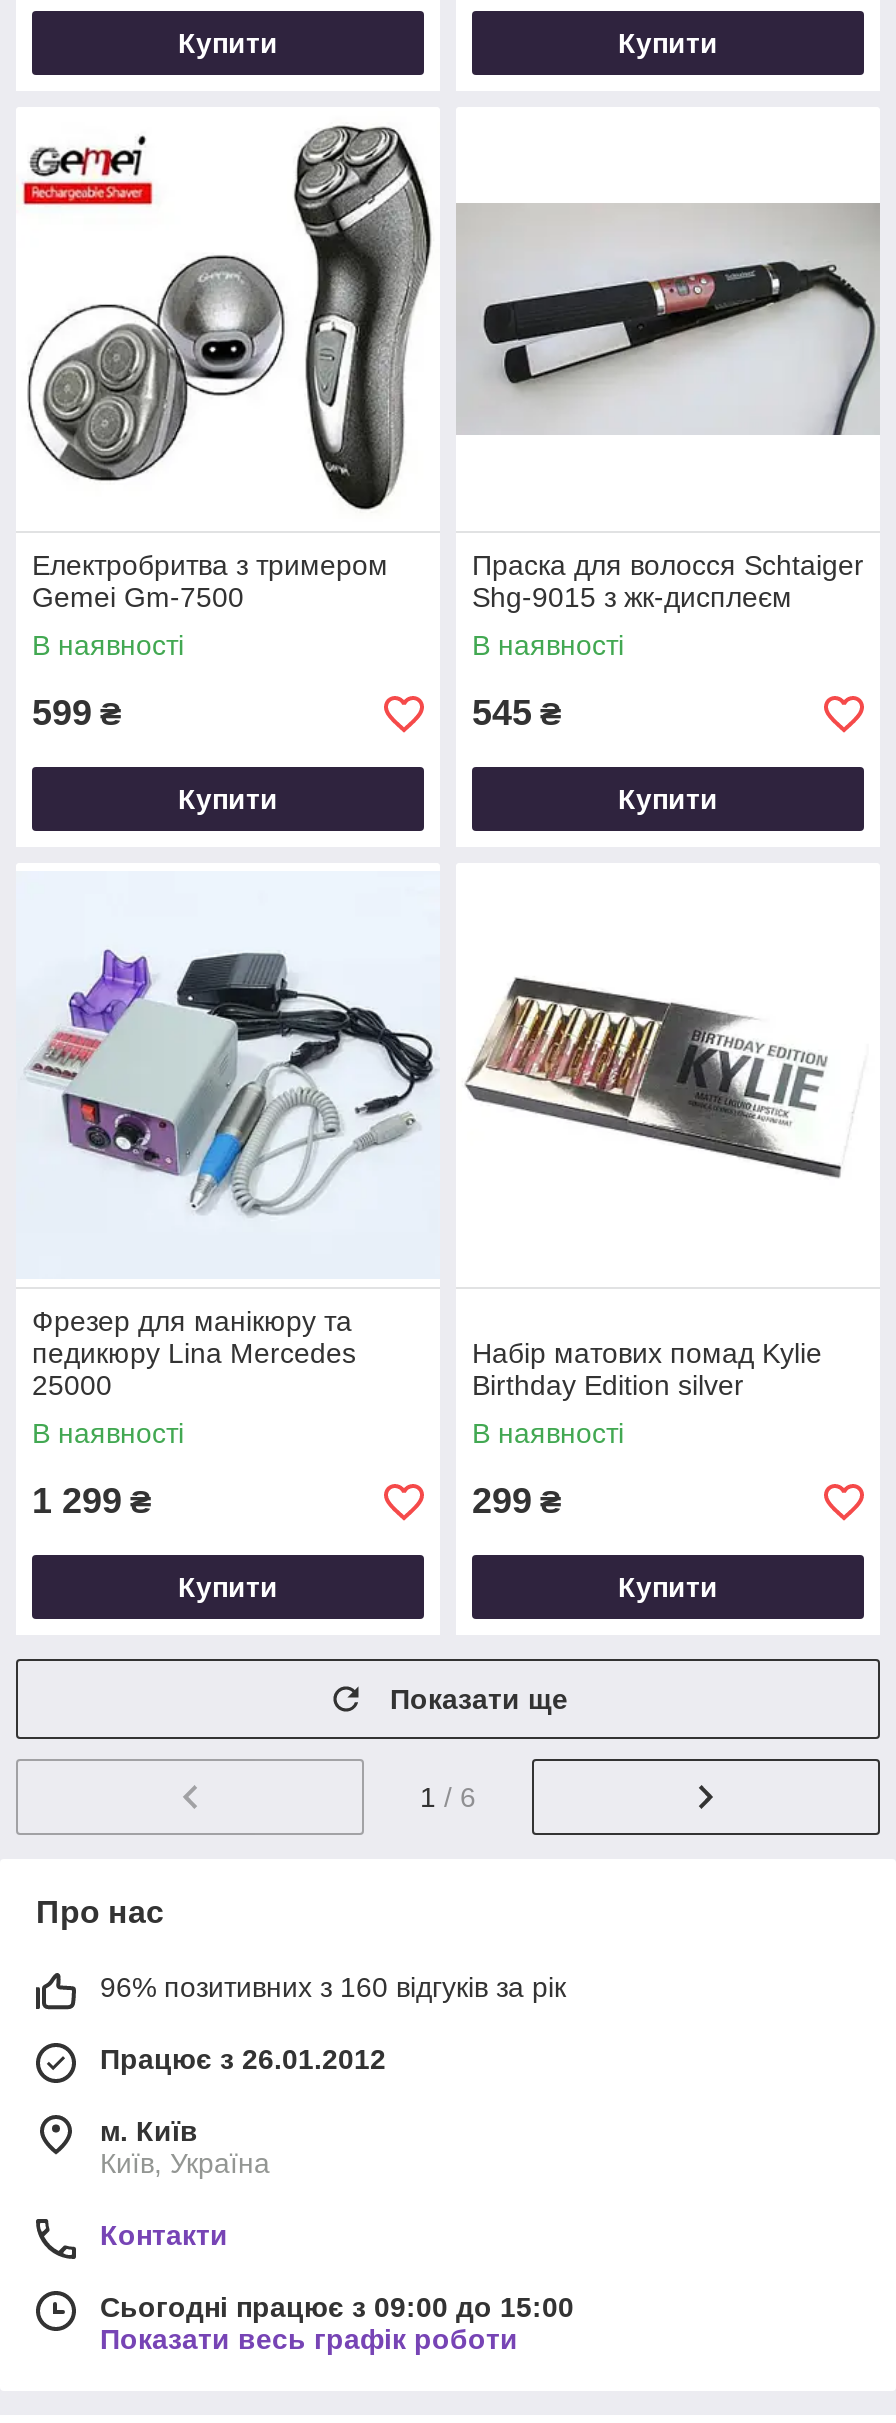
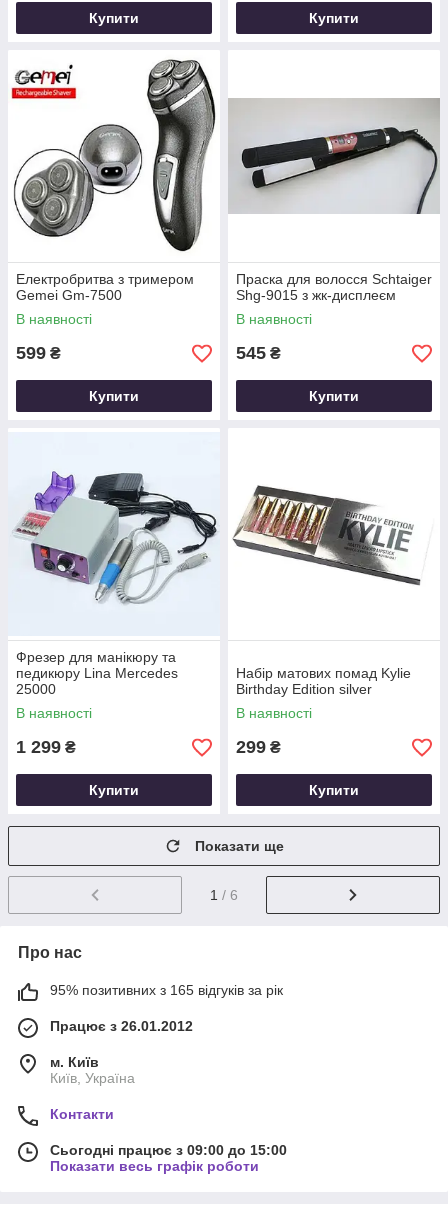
[100,1971,566,2003] 96% позитивних з 160 відгуків за рік -> [50,982,283,998] 95% позитивних з 165 відгуків за рік

